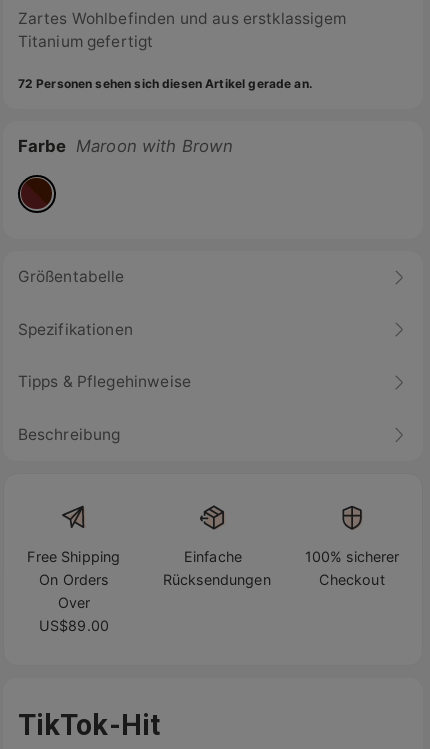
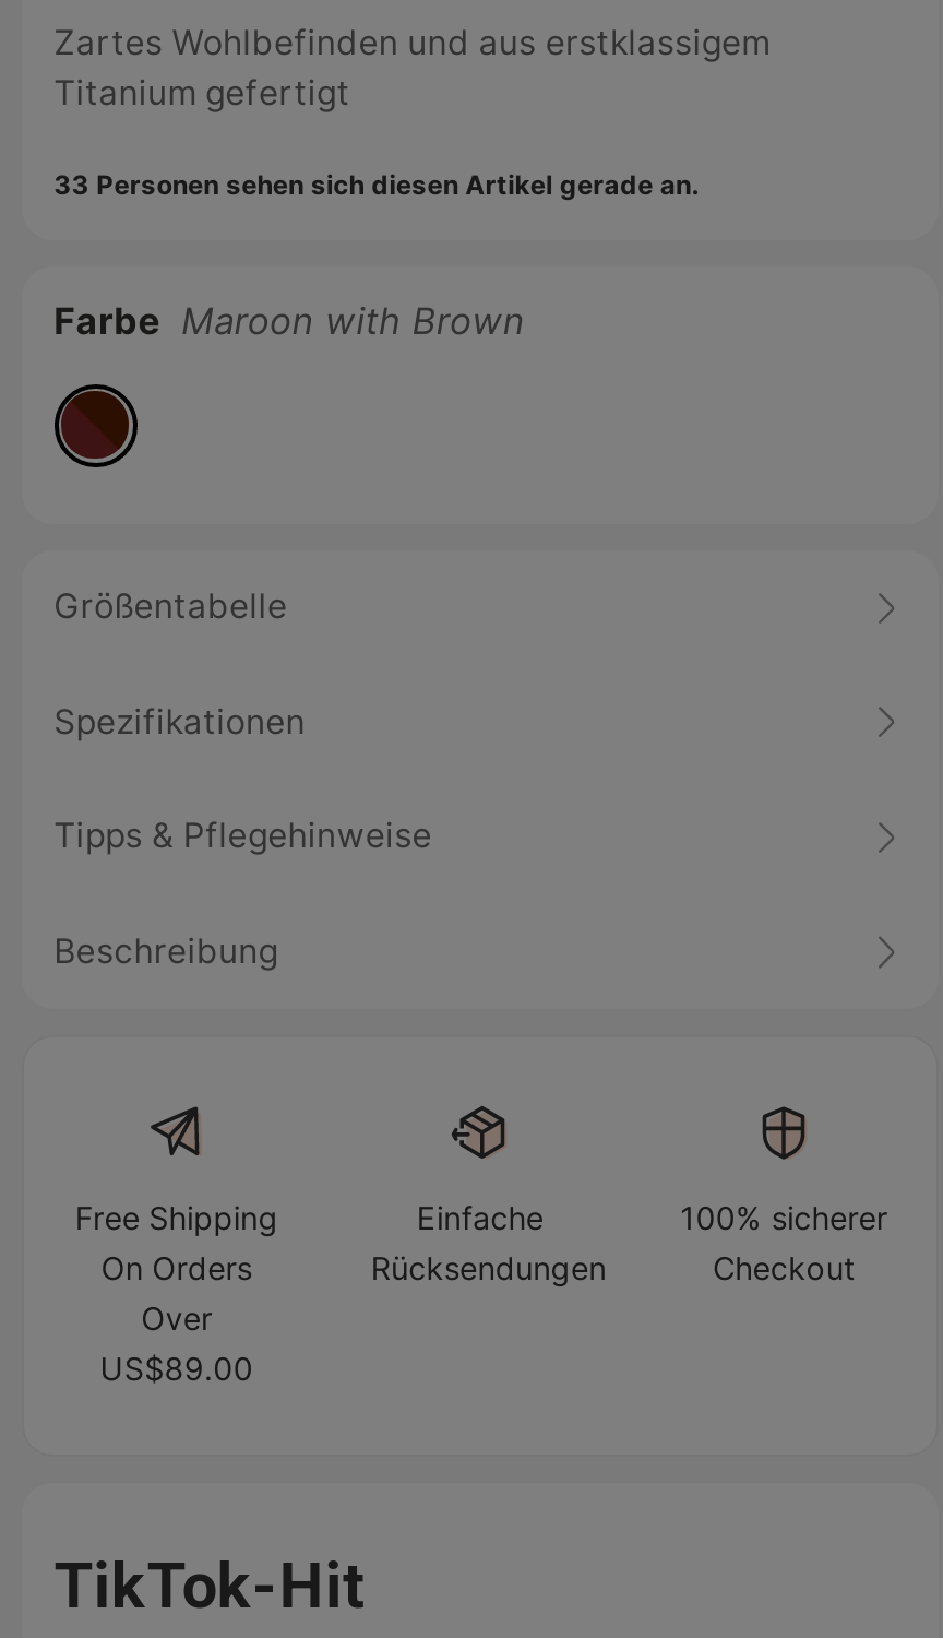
[18,76,313,91] 72 Personen sehen sich diesen Artikel gerade an. -> [54,168,700,201] 33 Personen sehen sich diesen Artikel gerade an.

